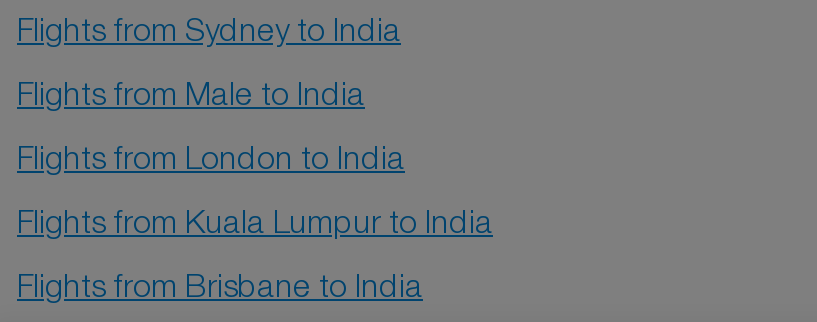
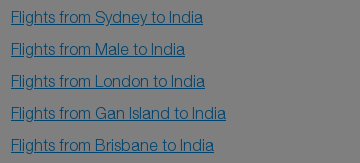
[17,203,493,239] Flights from Kuala Lumpur to India -> [11,104,226,122] Flights from Gan Island to India

